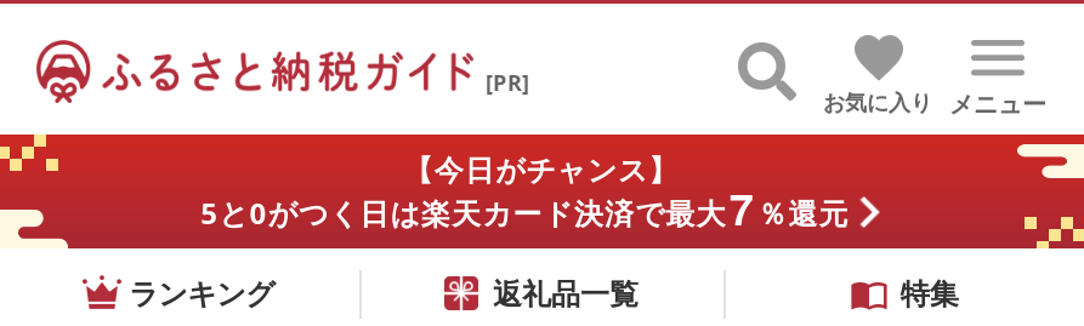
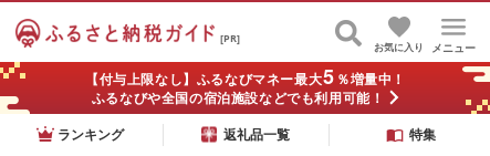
[201,149,858,239] 【今日がチャンス】 | 5と0がつく日は楽天カード決済で最大7％還元 -> [85,62,406,107] 【付与上限なし】ふるなびマネー最大5％増量中！ | ふるなびや全国の宿泊施設などでも利用可能！

